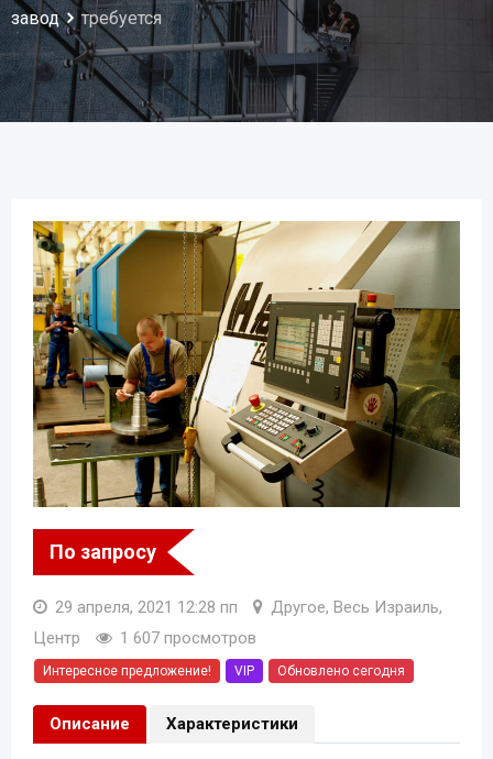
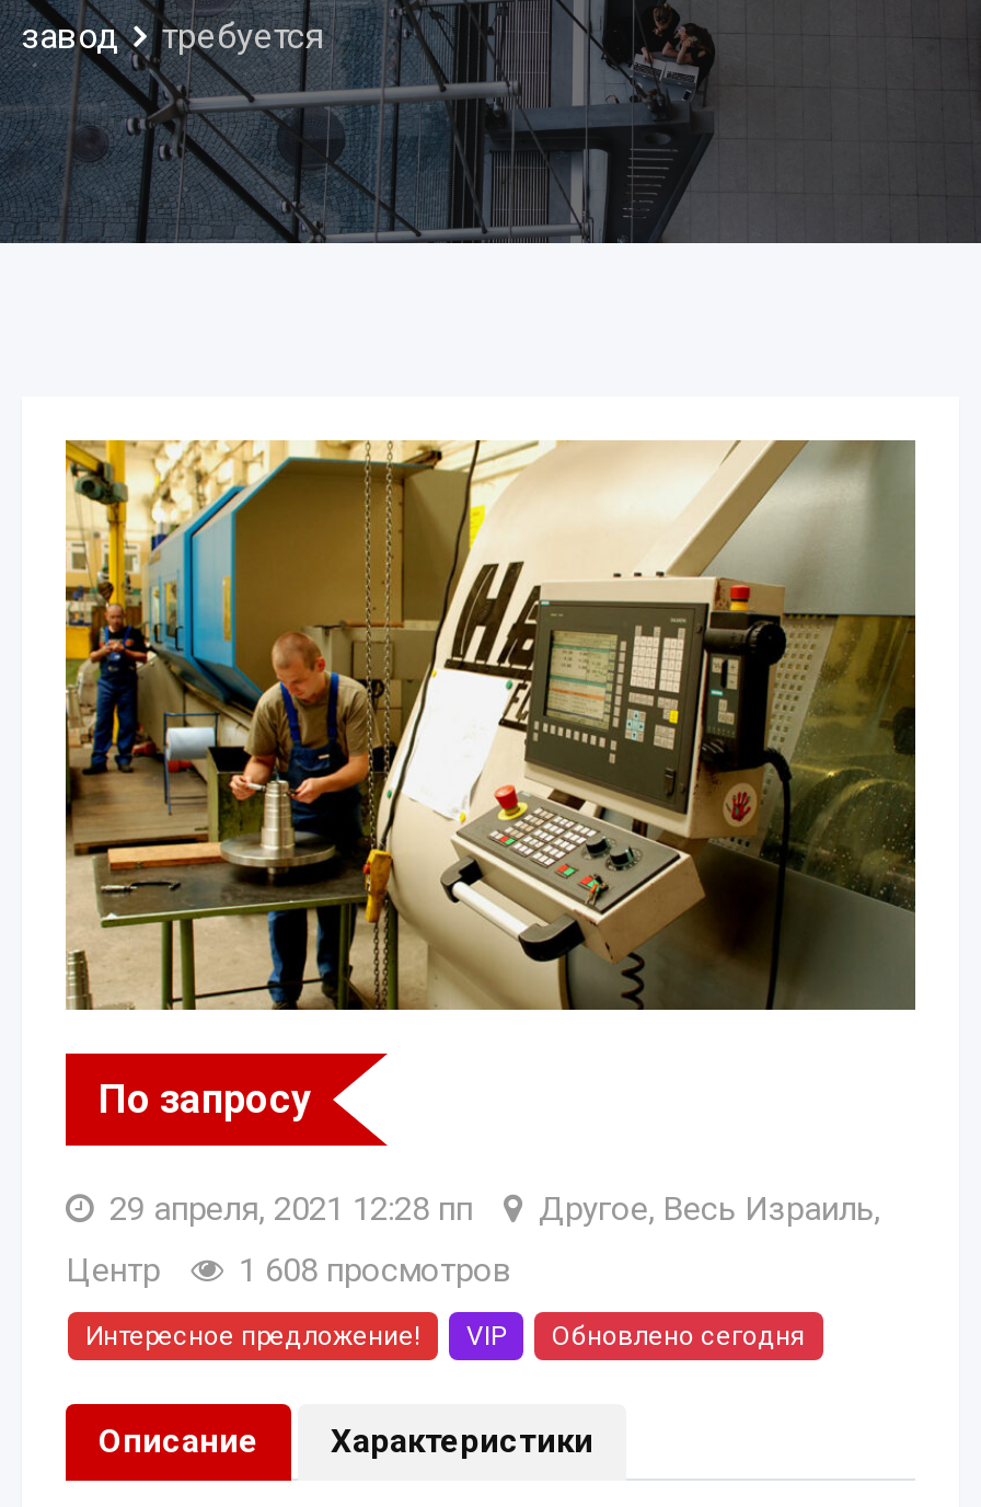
[33,628,256,648] Центр 1 607 просмотров -> [66,1251,510,1290] Центр 1 608 просмотров

